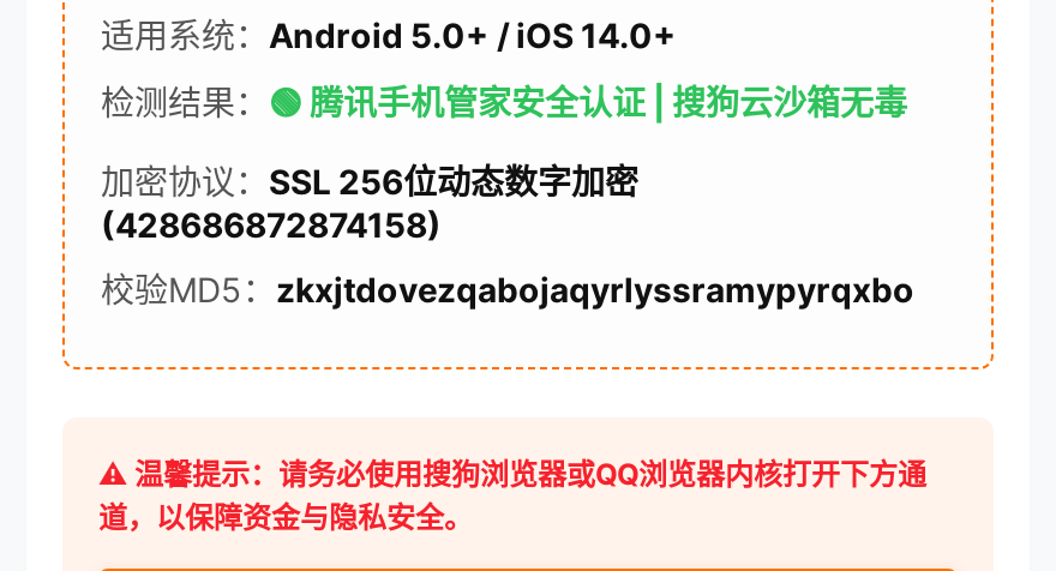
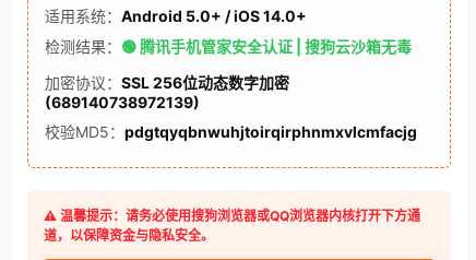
[101,204,442,245] (428686872874158) -> [45,93,200,111] (689140738972139)
[101,269,914,309] 校验MD5：zkxjtdovezqabojaqyrlyssramypyrqxbo -> [45,122,417,141] 校验MD5：pdgtqyqbnwuhjtoirqirphnmxvlcmfacjg

